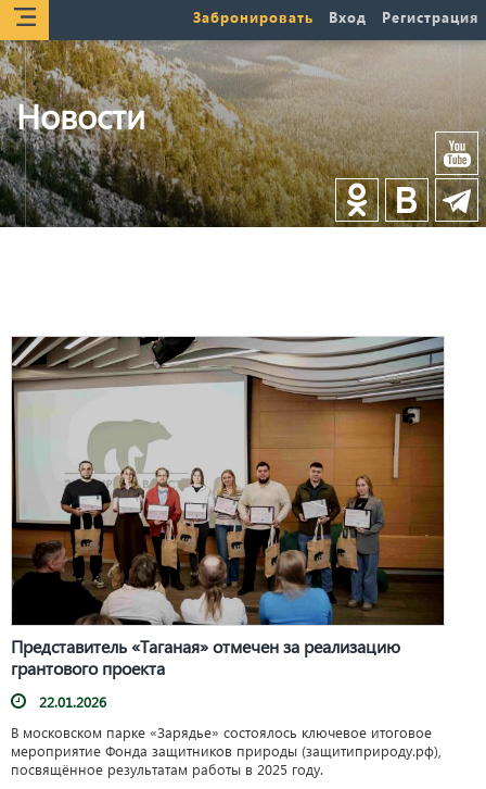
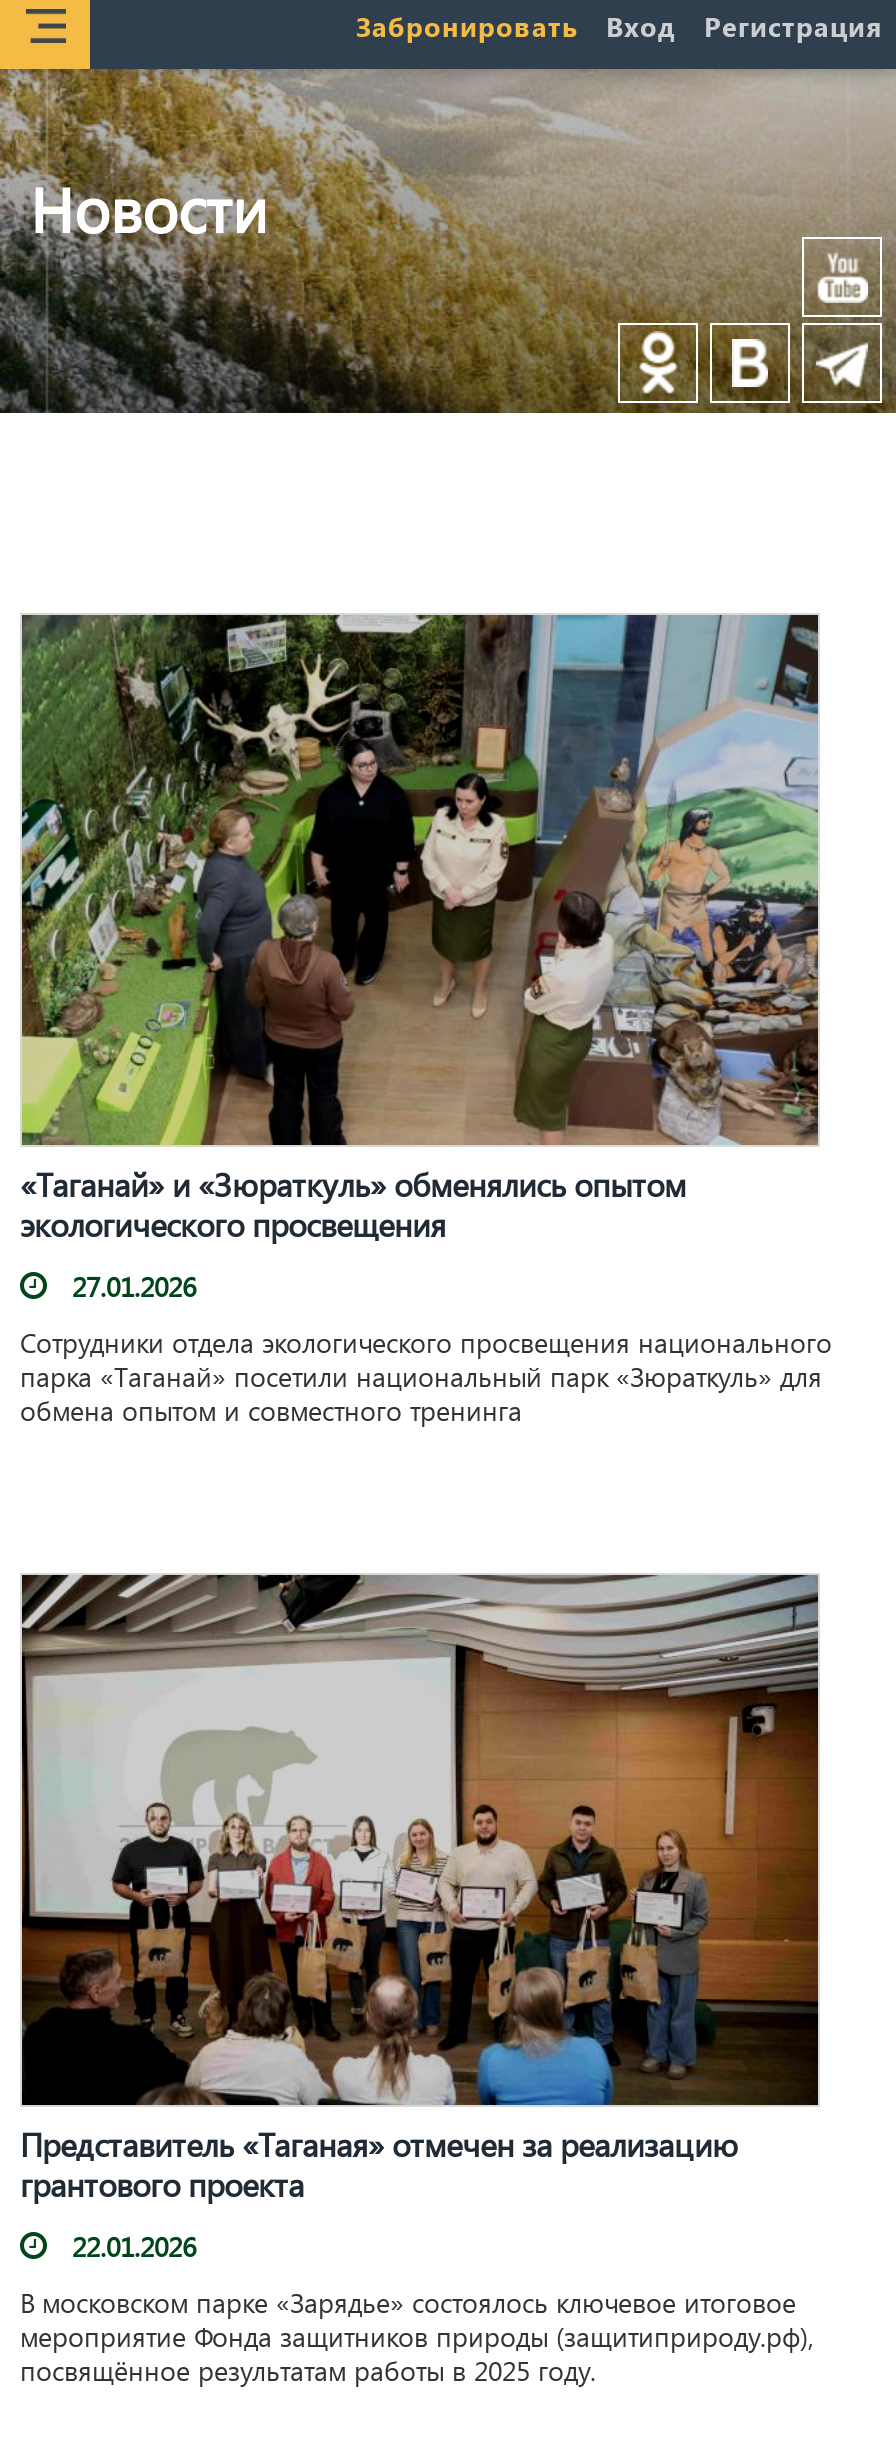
none -> [20,613,832,1428] [image] | «Таганай» и «Зюраткуль» обменялись опытом | экологического просвещения | 27.01.2026 | Сотрудники отдела экологического просвещения национального | парка «Таганай» посетили национальный парк «Зюраткуль» для | обмена опытом и совместного тренинга

